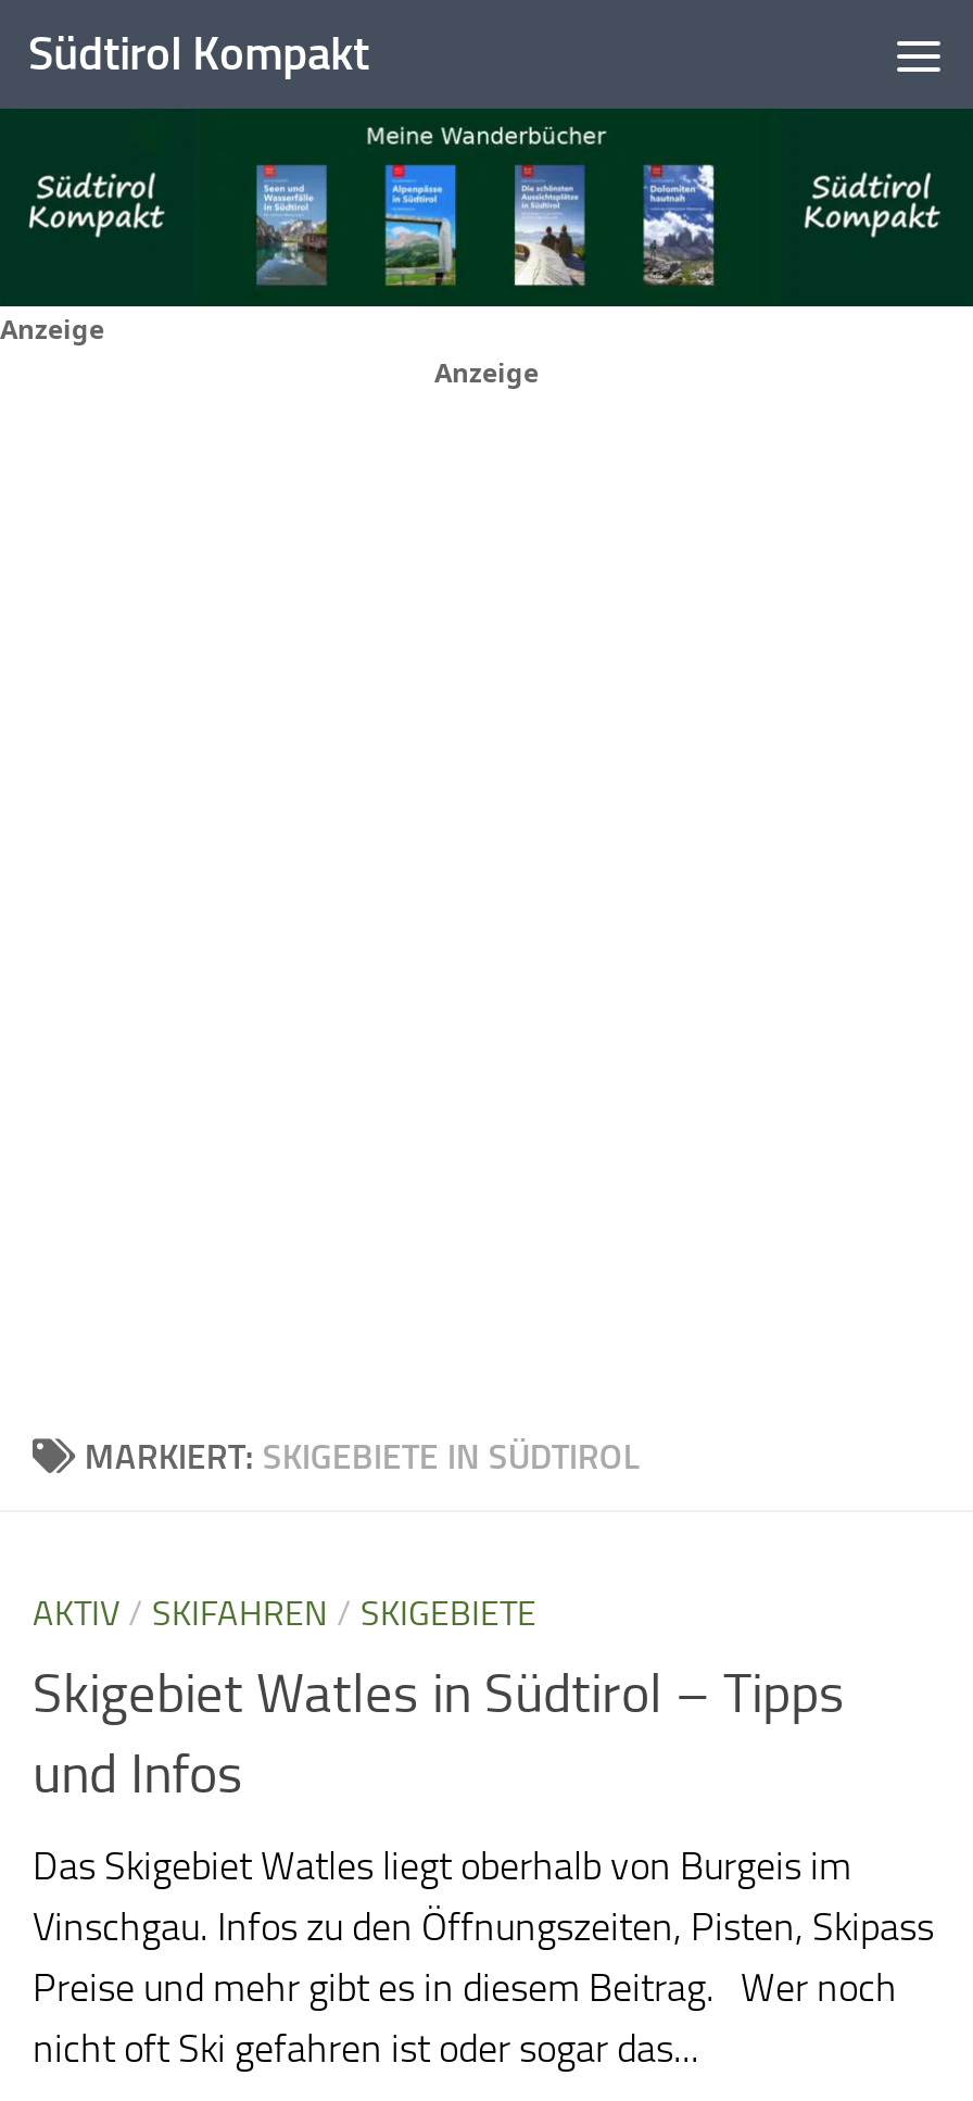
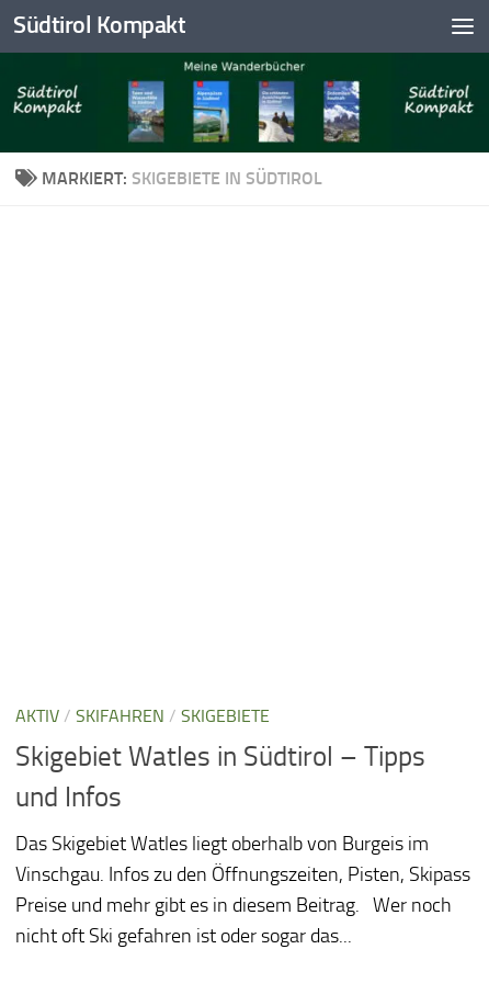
[0,311,539,391] Anzeige | Anzeige -> none
moved [84,1436,640,1478] -> [41,168,322,189]: MARKIERT: SKIGEBIETE IN SÜDTIROL

